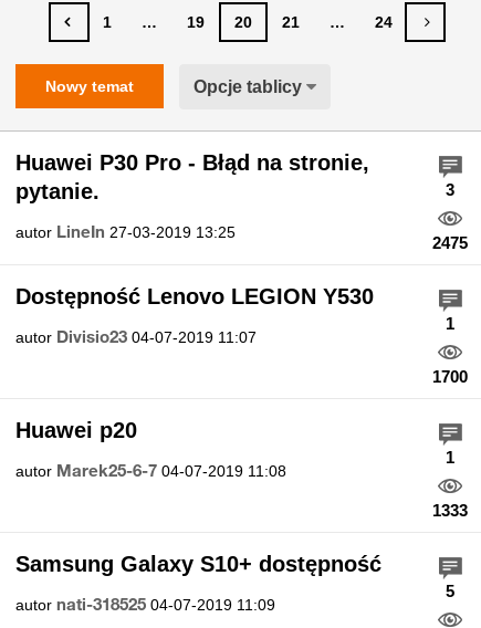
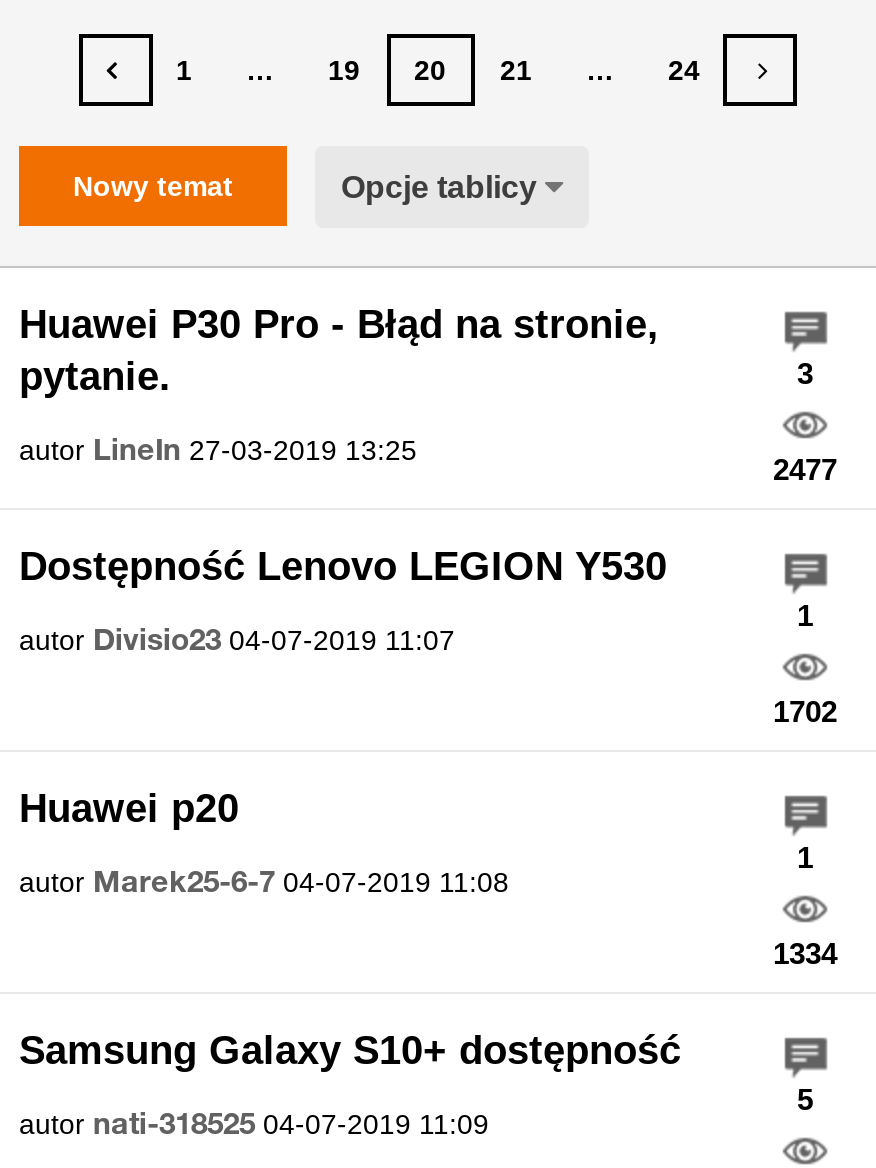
[432,233,468,252] 2475 -> [773,451,837,485] 2477
[432,367,468,385] 1700 -> [773,693,837,727] 1702
[432,500,468,519] 1333 -> [773,935,837,969] 1334

